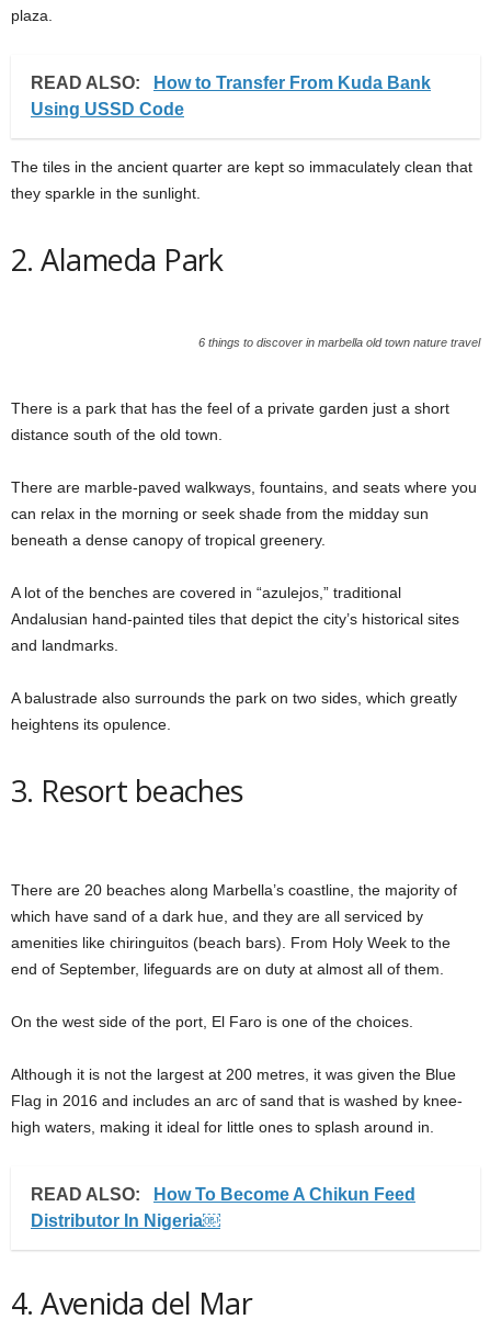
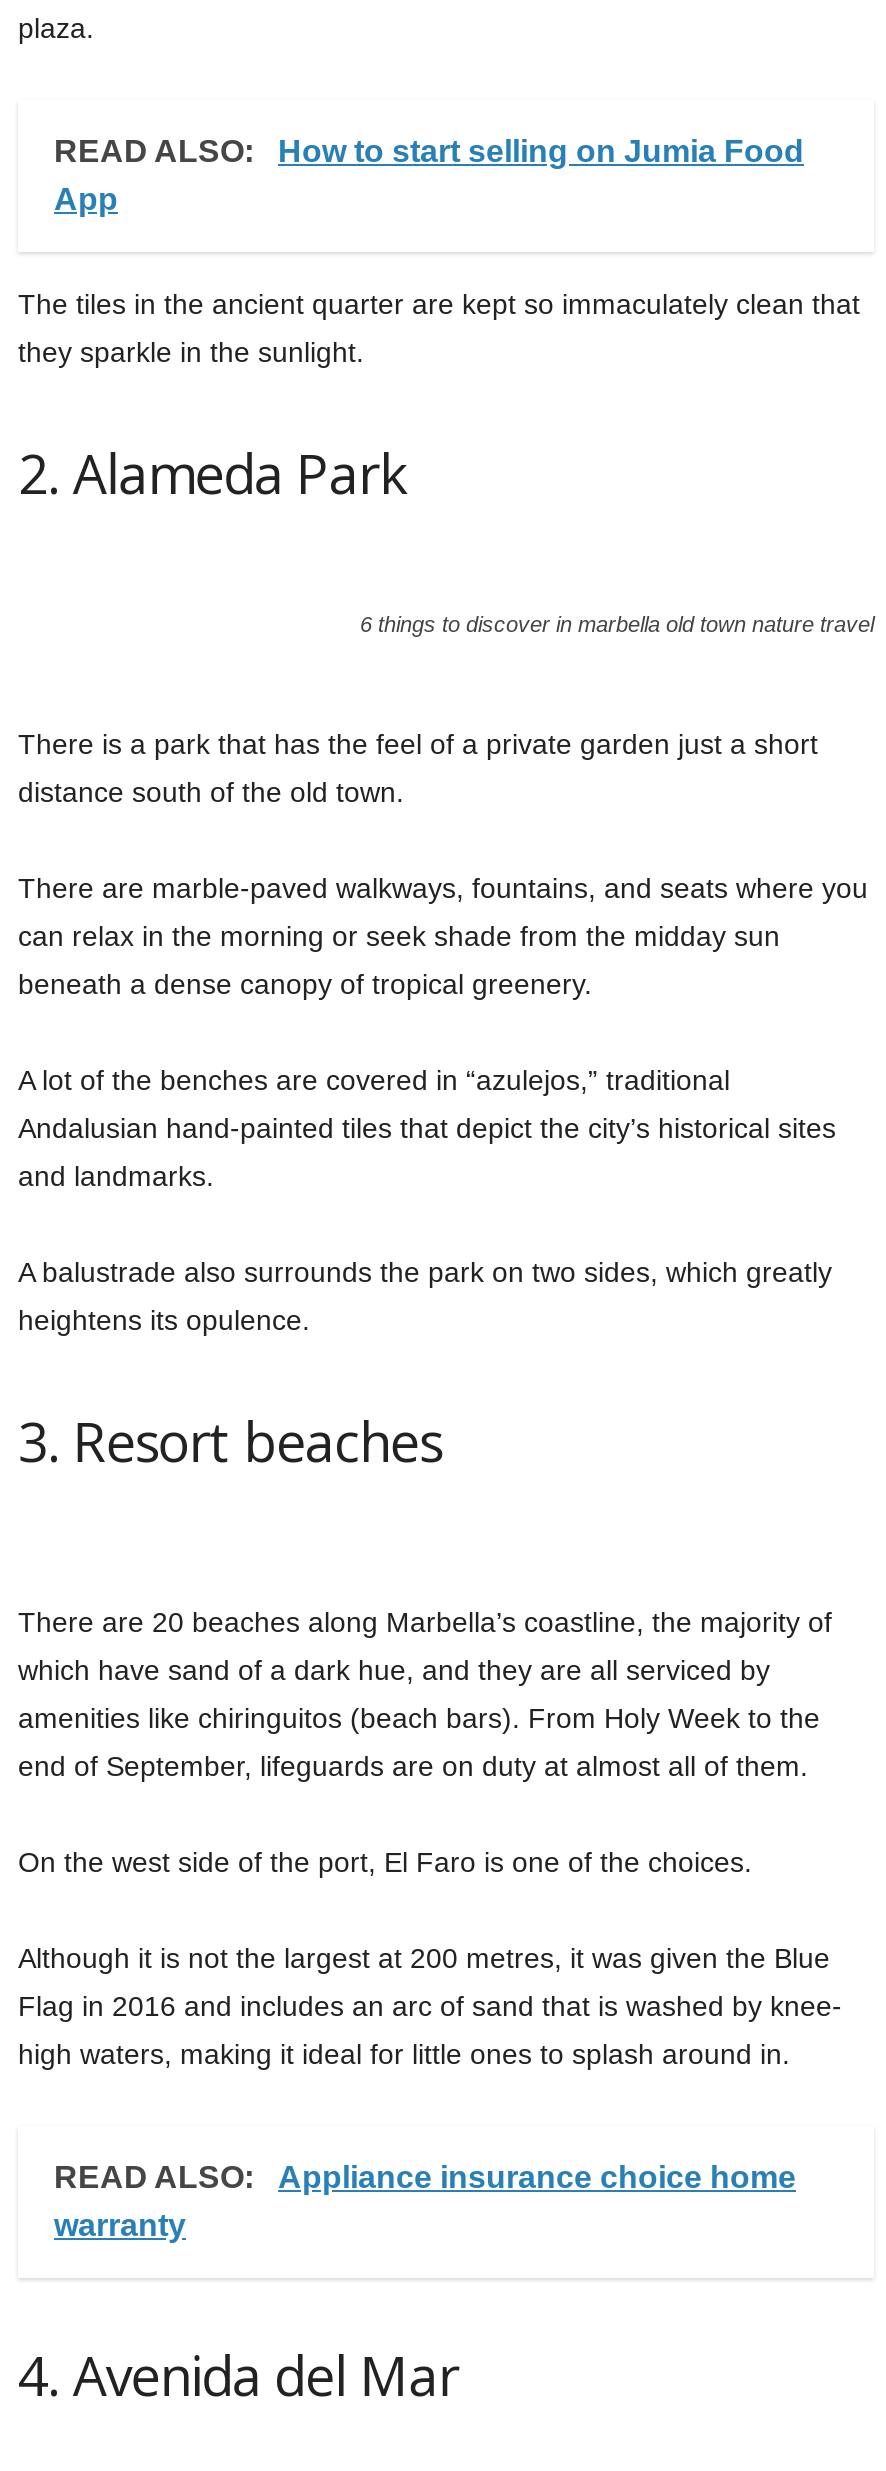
[31,74,431,119] READ ALSO: How to Transfer From Kuda Bank | Using USSD Code -> [54,134,804,216] READ ALSO: How to start selling on Jumia Food | App
[31,1185,415,1230] READ ALSO: How To Become A Chikun Feed | Distributor In Nigeria￼ -> [54,2160,796,2242] READ ALSO: Appliance insurance choice home | warranty

